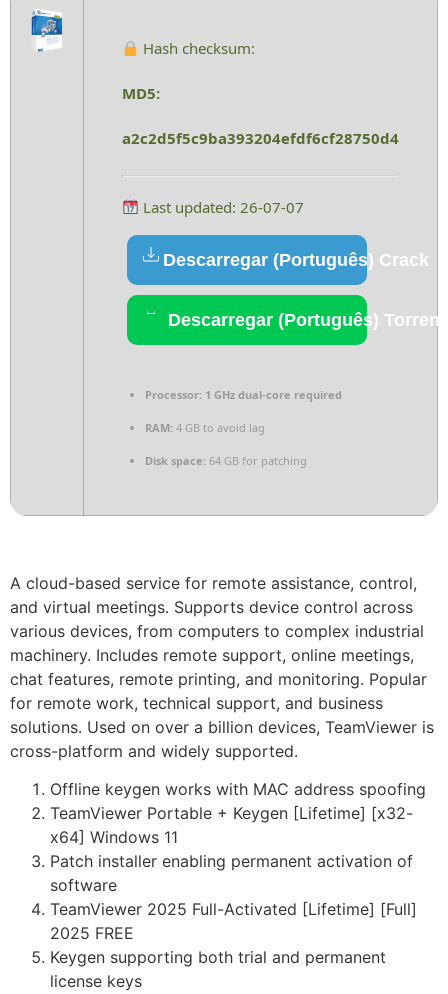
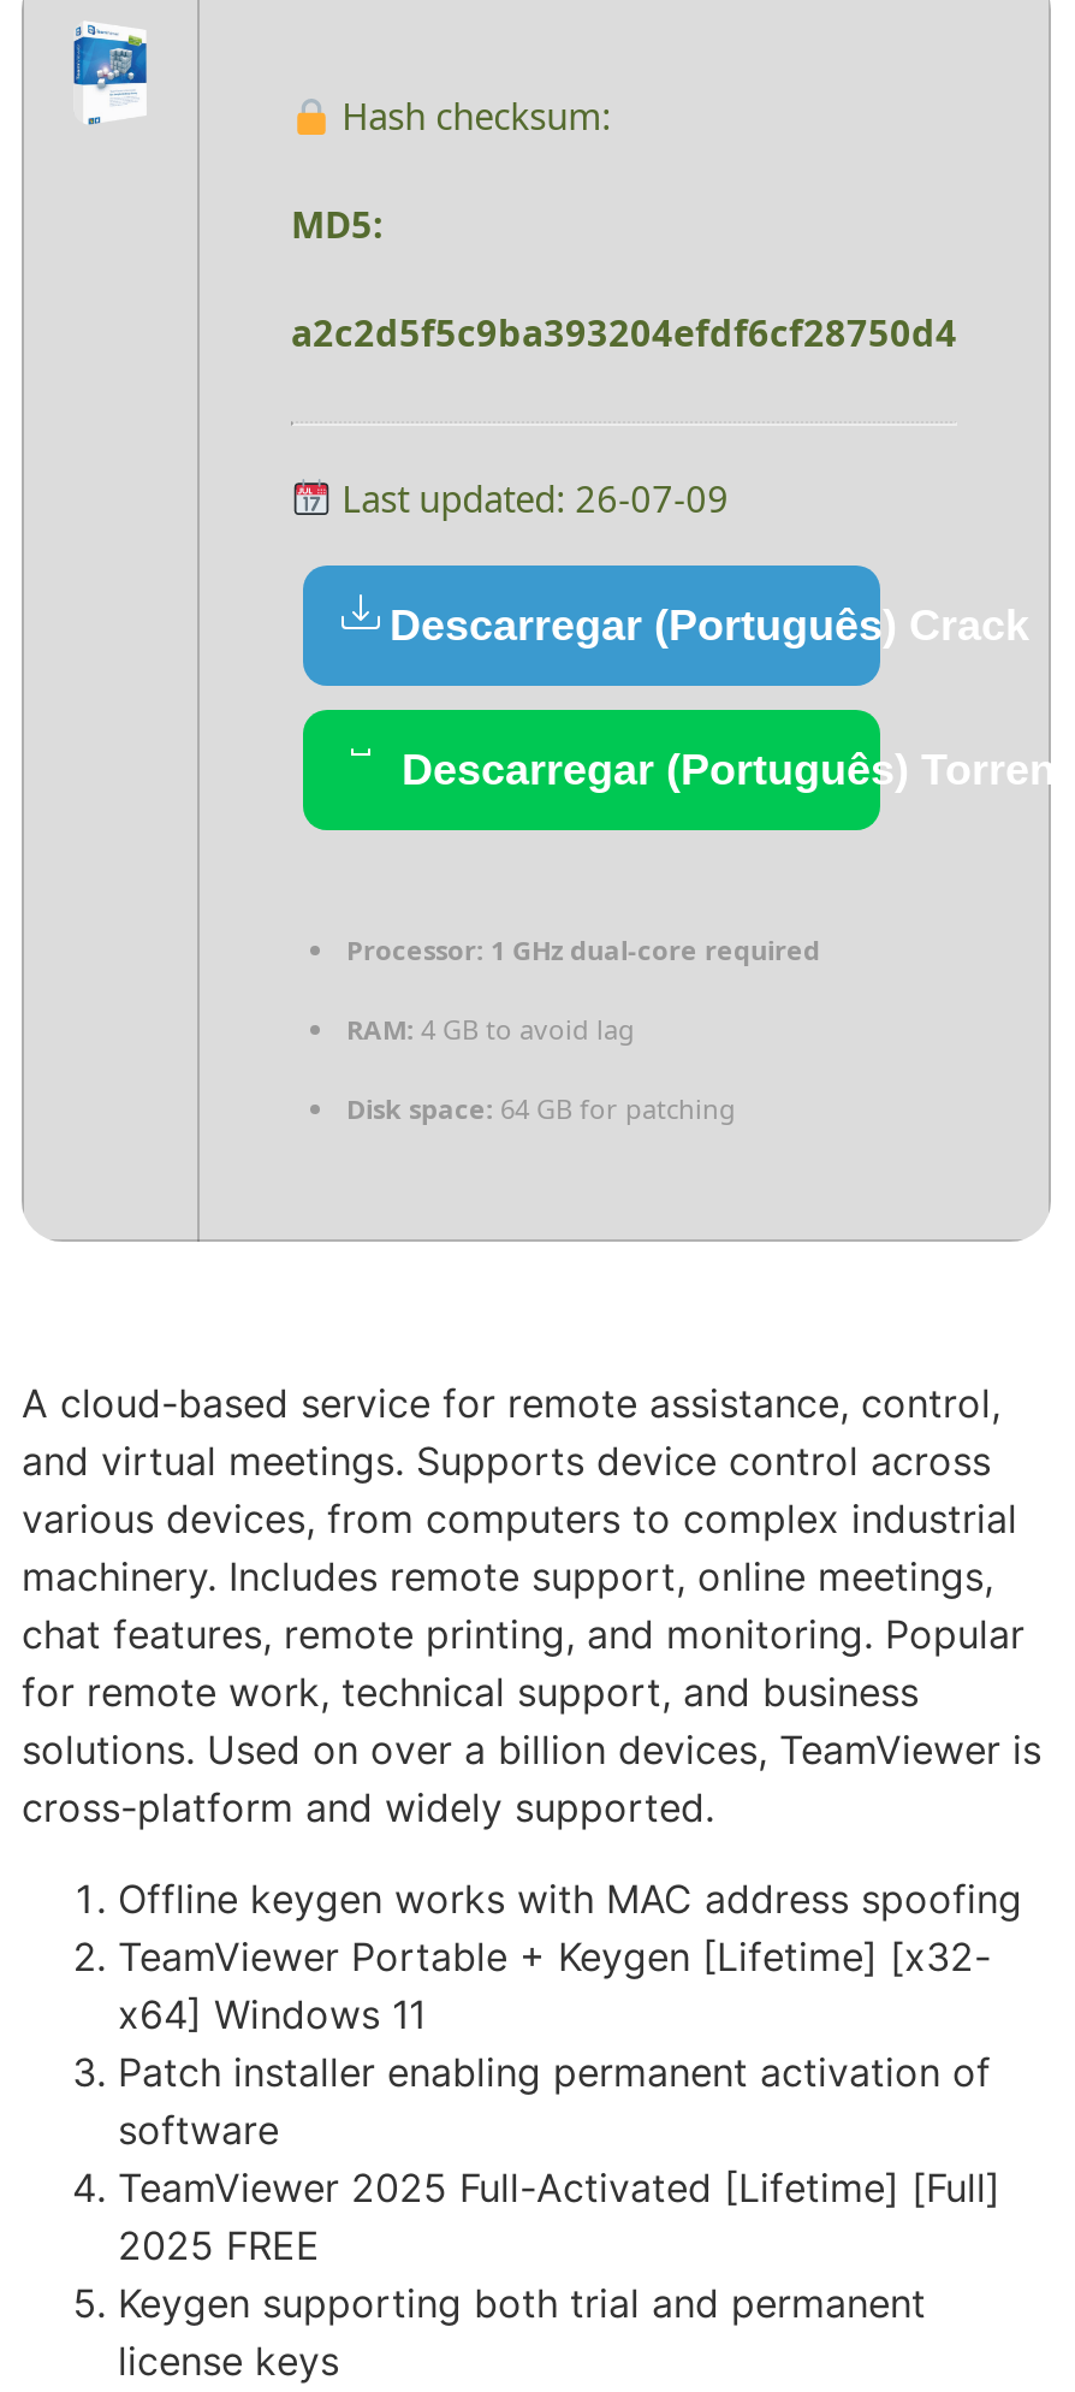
[139,197,304,217] Last updated: 26-07-07 -> [332,474,729,522] Last updated: 26-07-09

